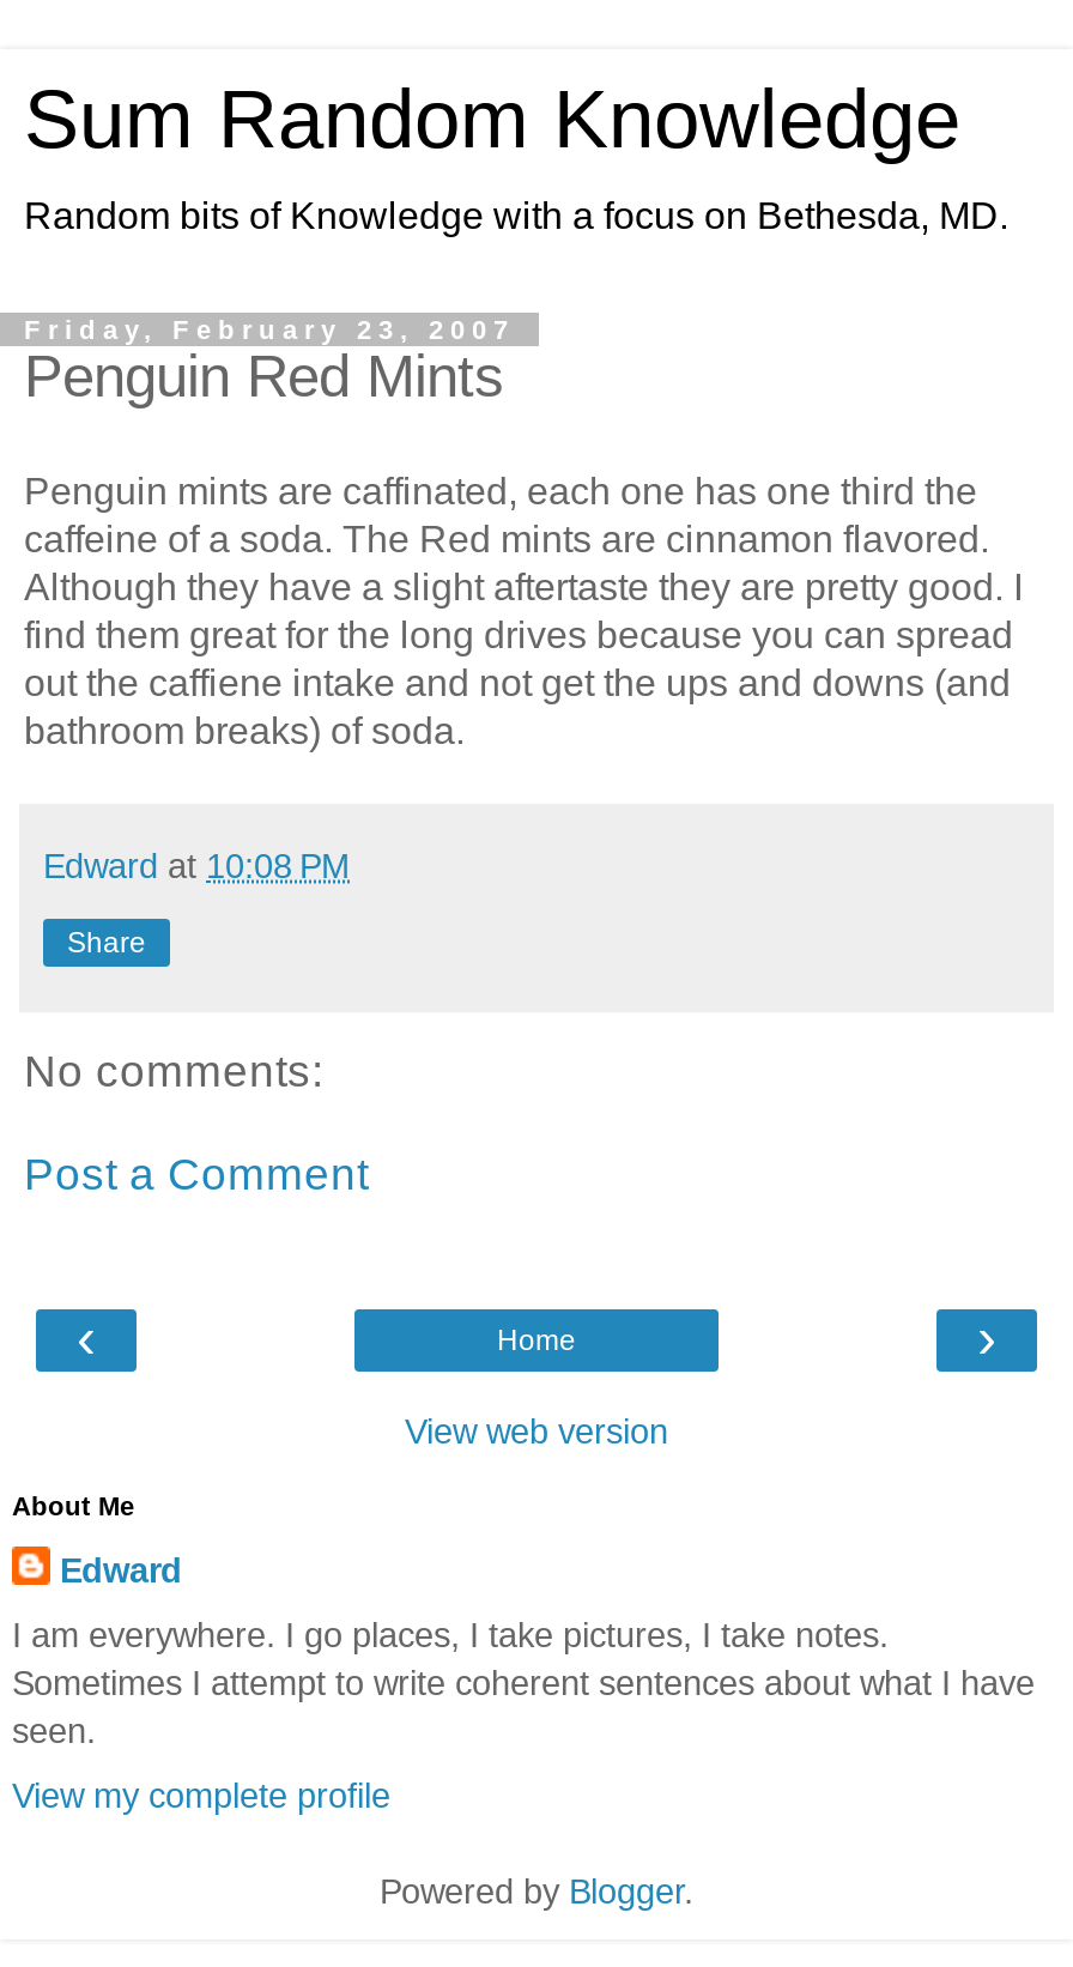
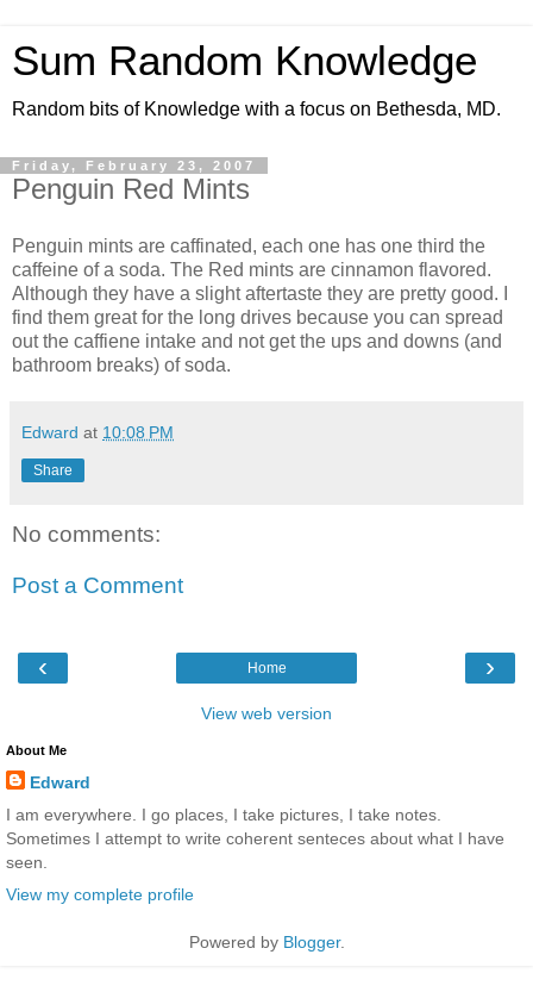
[12,1664,1035,1702] Sometimes I attempt to write coherent sentences about what I have -> [6,829,504,848] Sometimes I attempt to write coherent senteces about what I have

